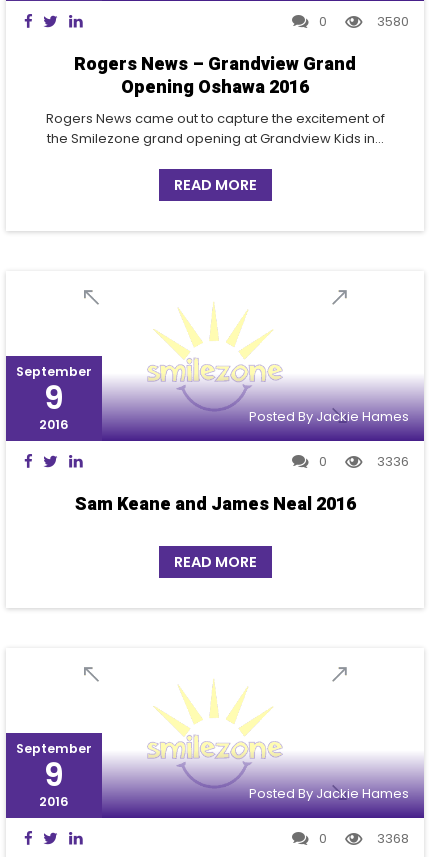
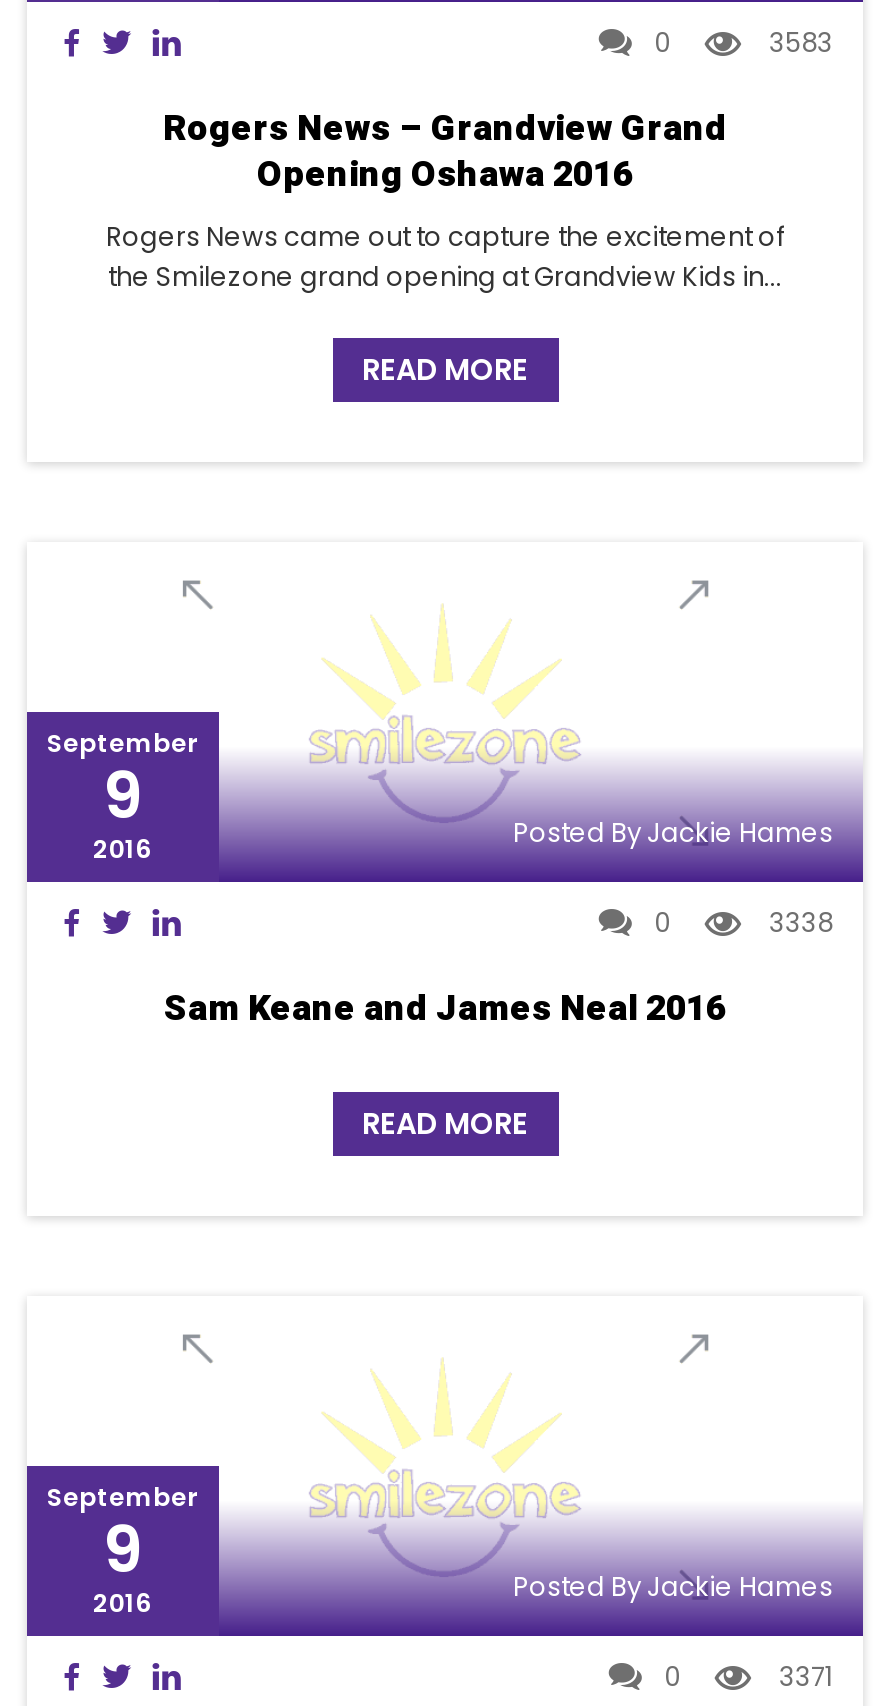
[374,12,409,31] 3580 -> [763,24,833,62] 3583
[374,452,409,471] 3336 -> [763,904,833,942] 3338
[374,829,409,848] 3368 -> [773,1658,833,1696] 3371

